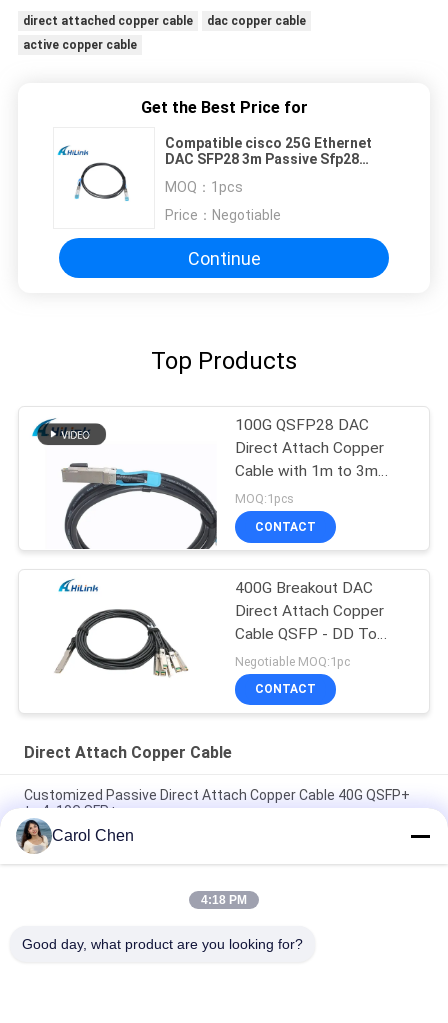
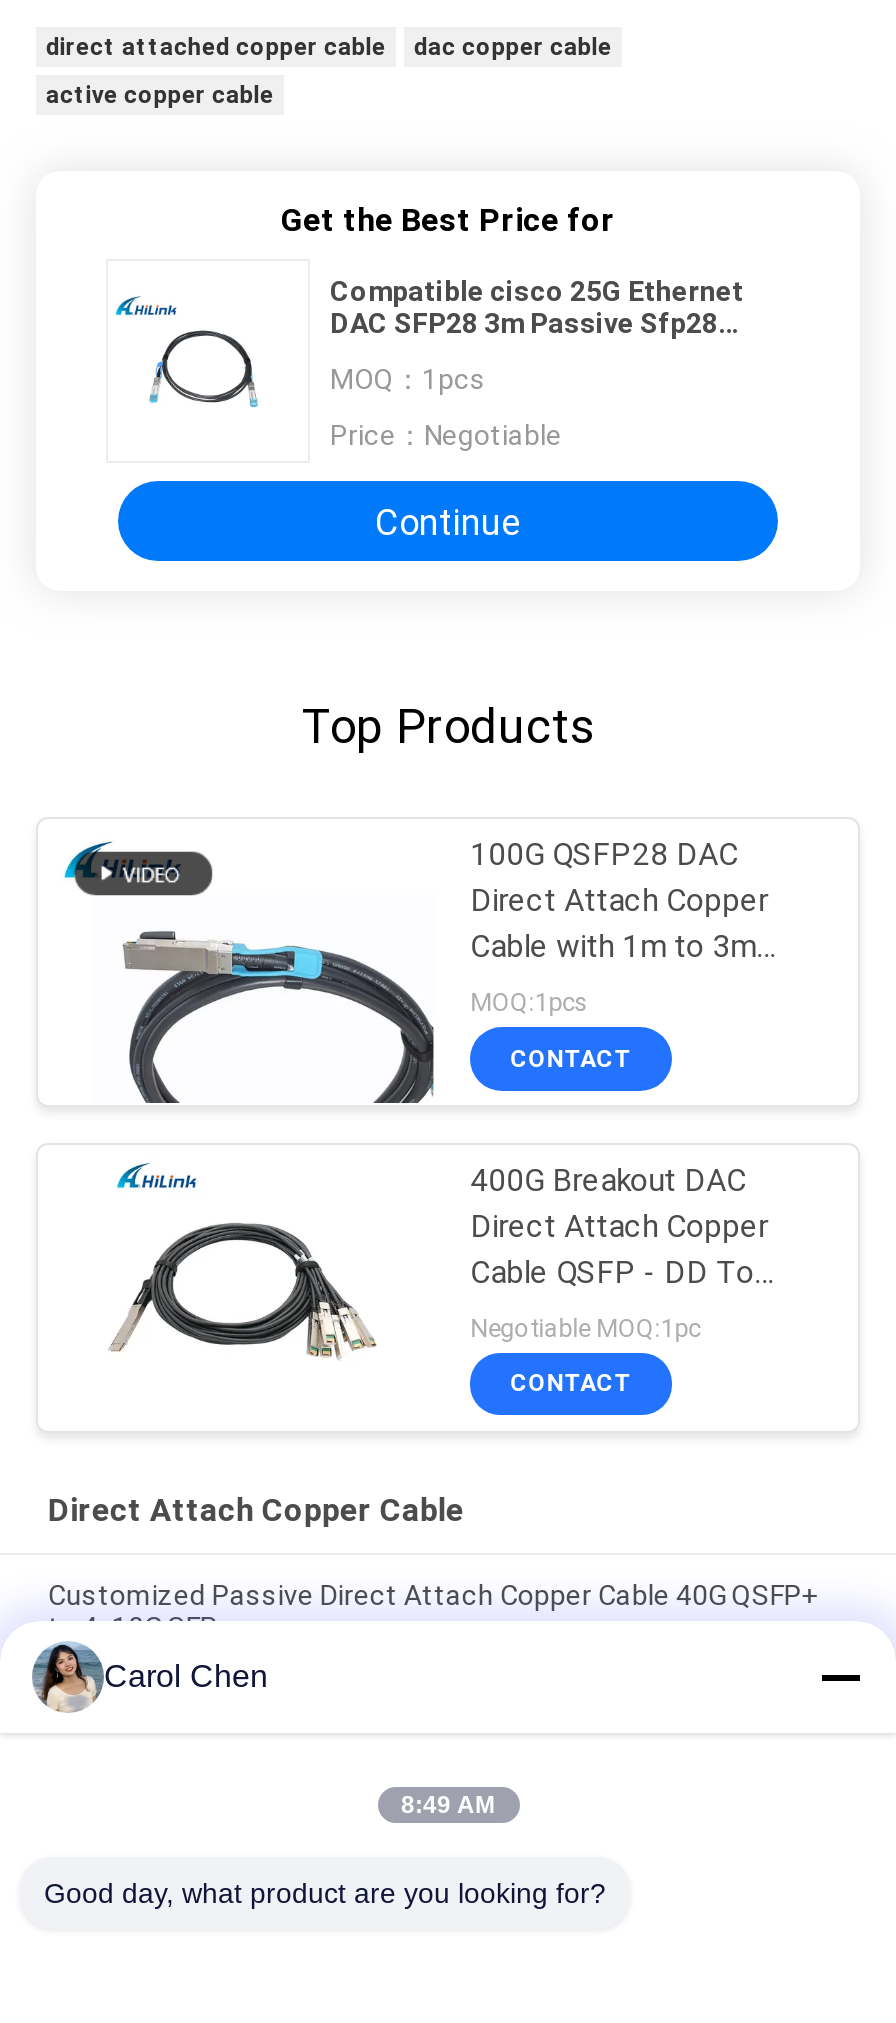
[201,893,247,907] 4:18 PM -> [401,1791,495,1819] 8:49 AM

